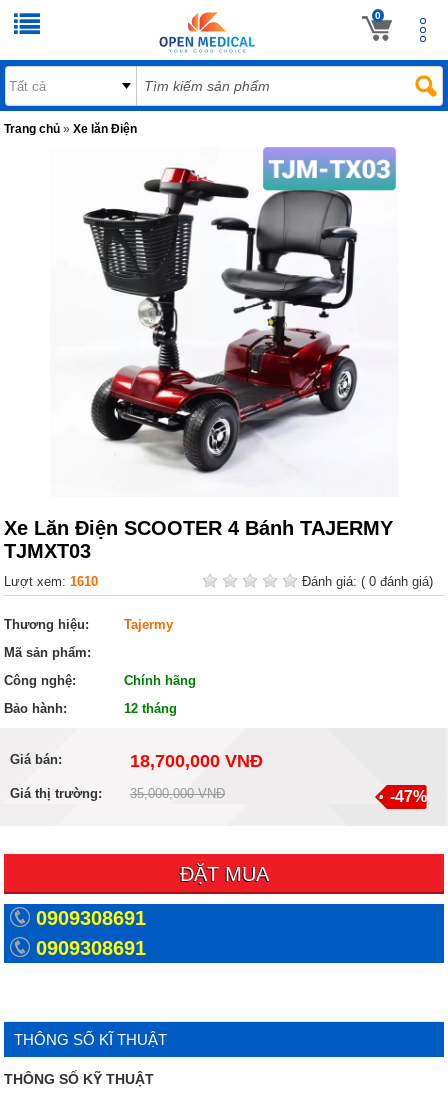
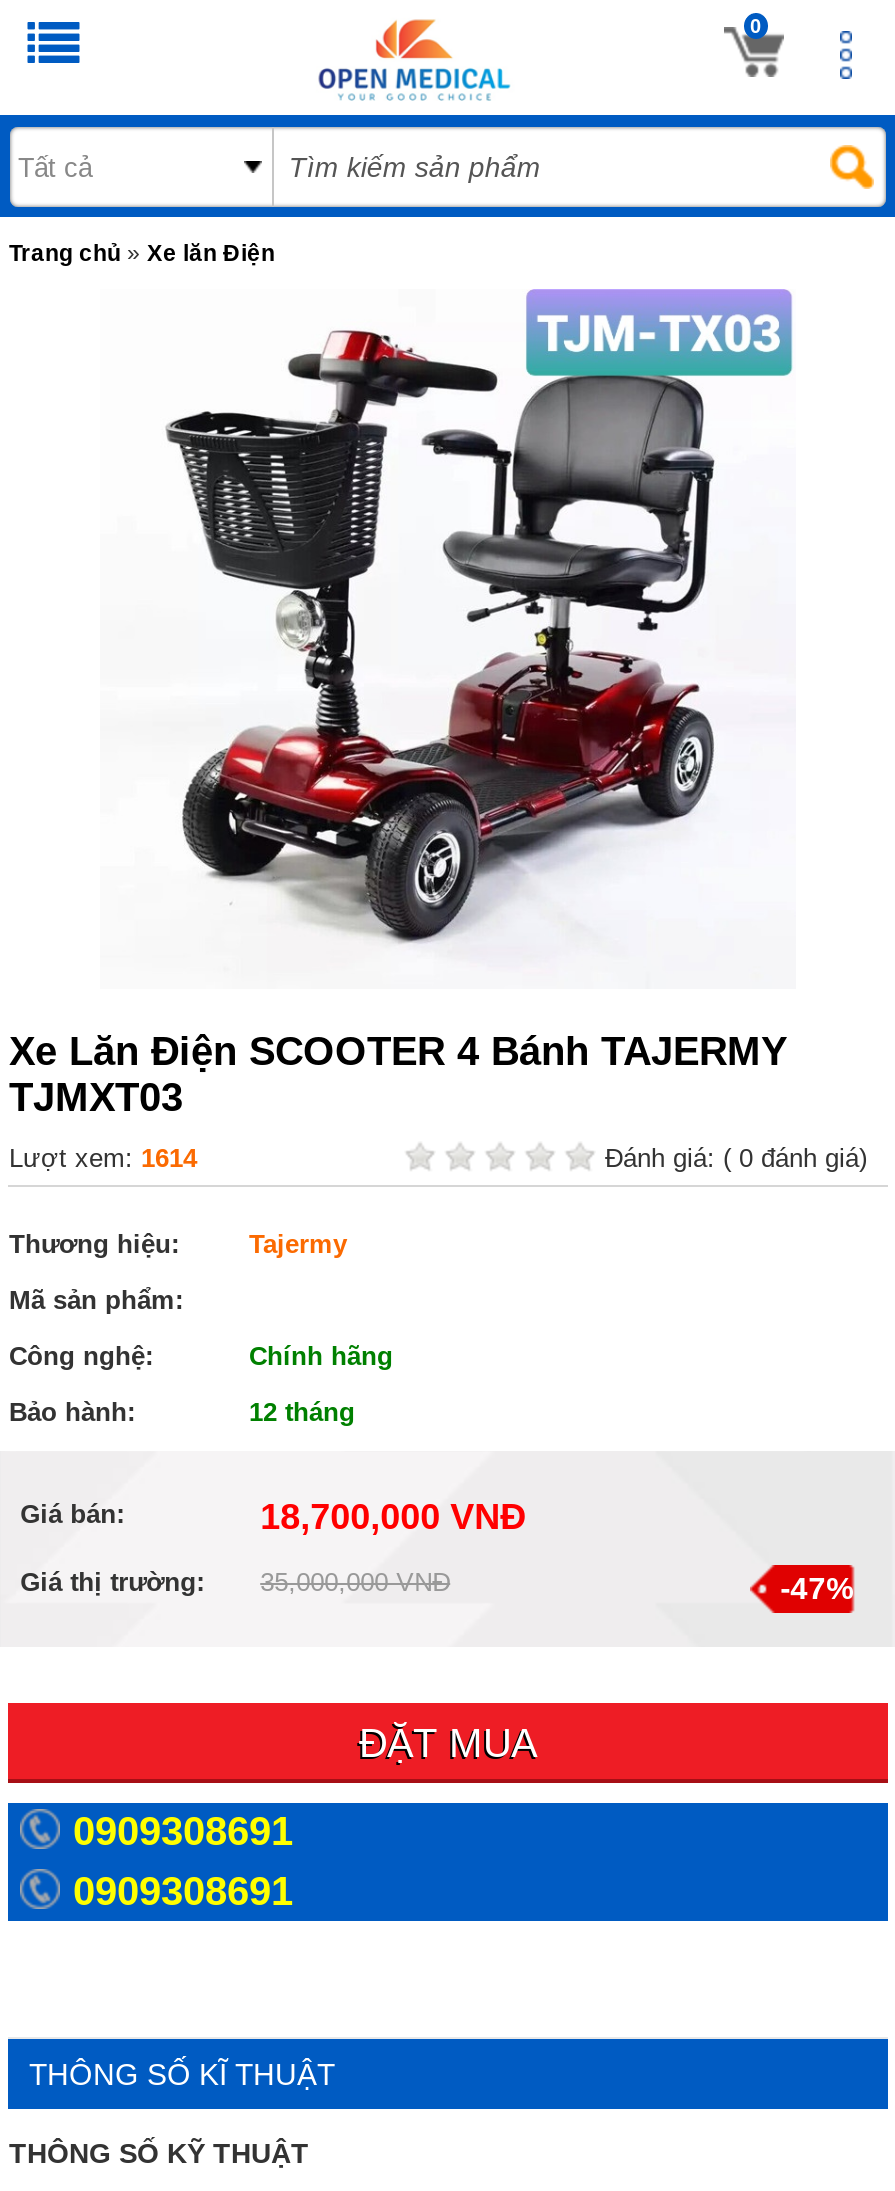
[4,574,98,589] Lượt xem: 1610 -> [9,1143,197,1173] Lượt xem: 1614

